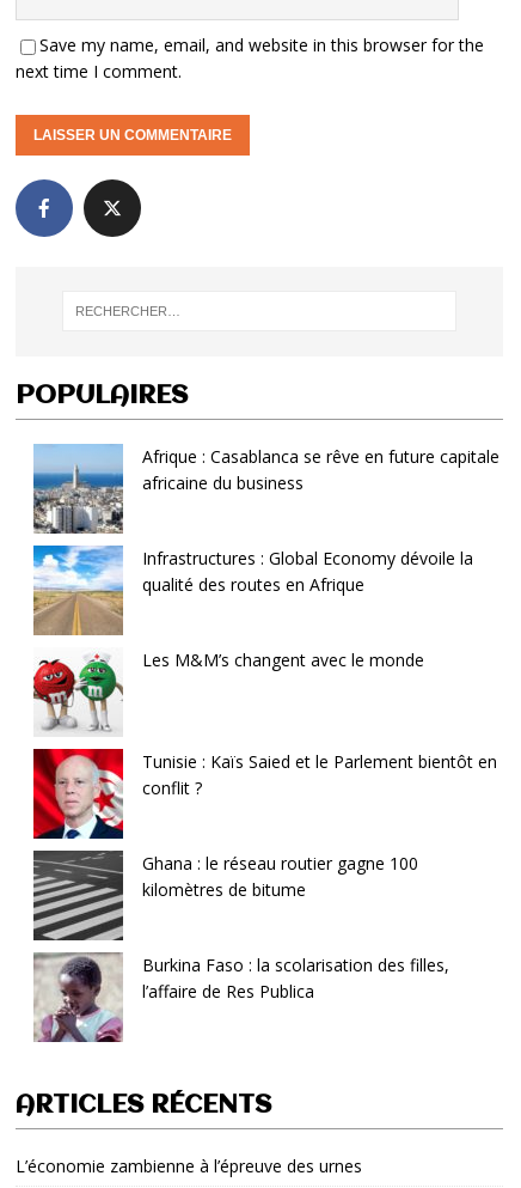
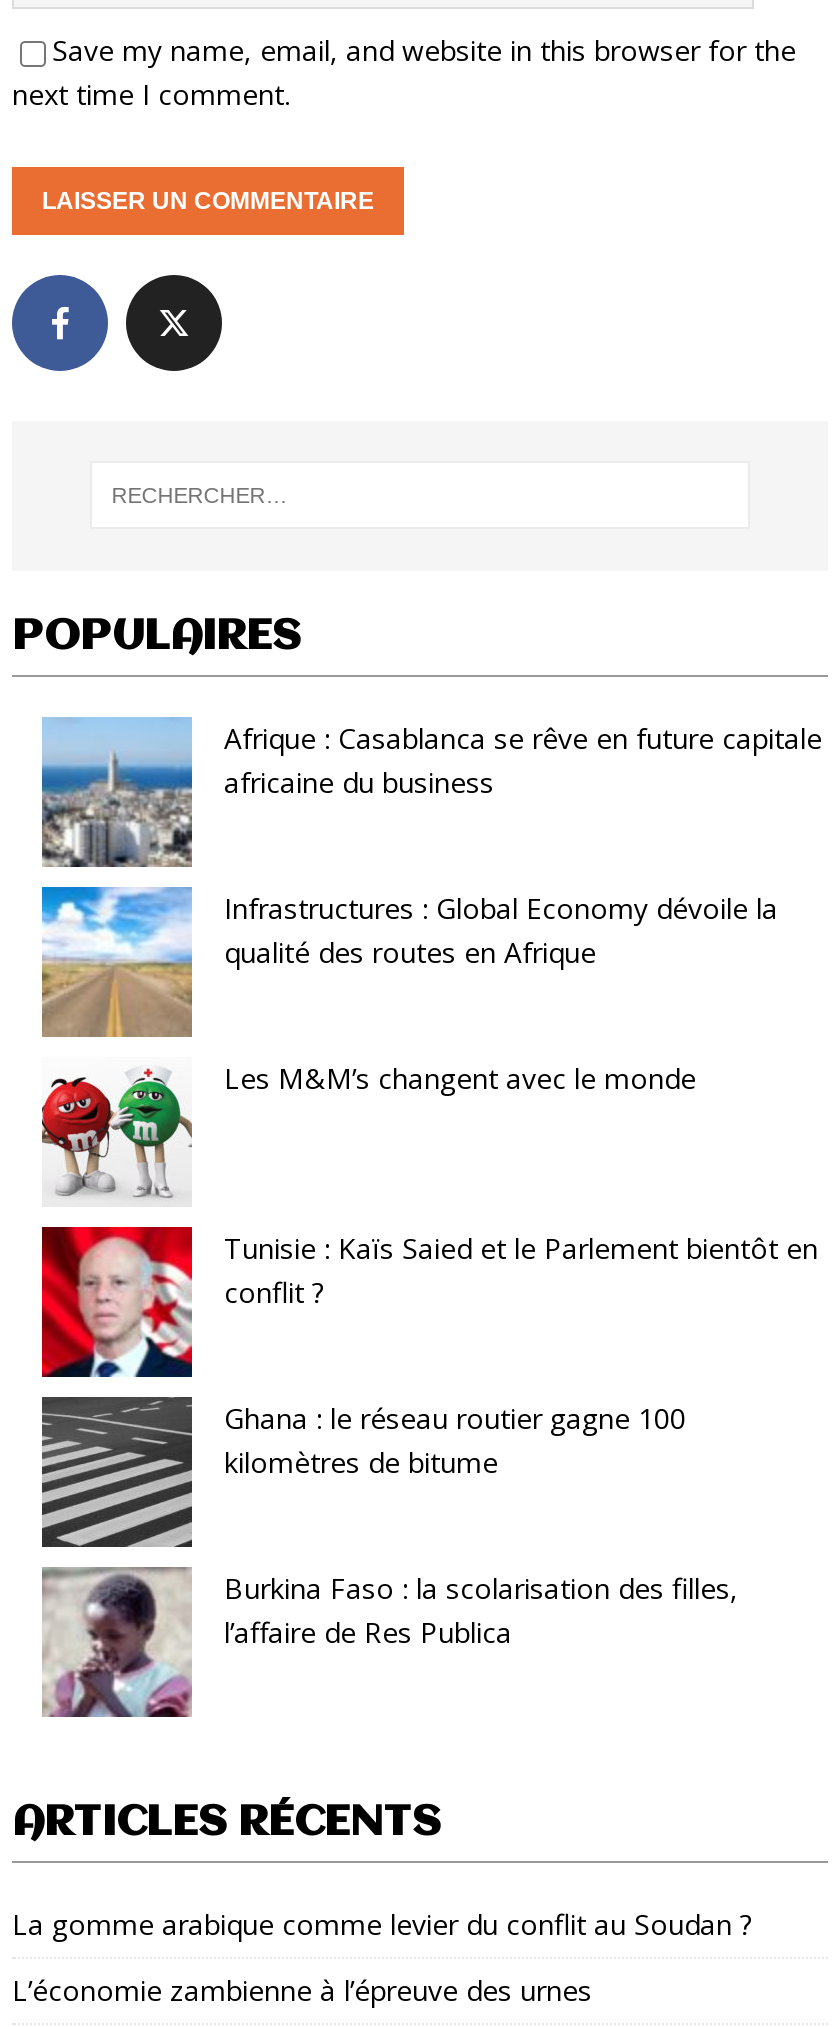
none -> [12,1905,752,1943] La gomme arabique comme levier du conflit au Soudan ?

